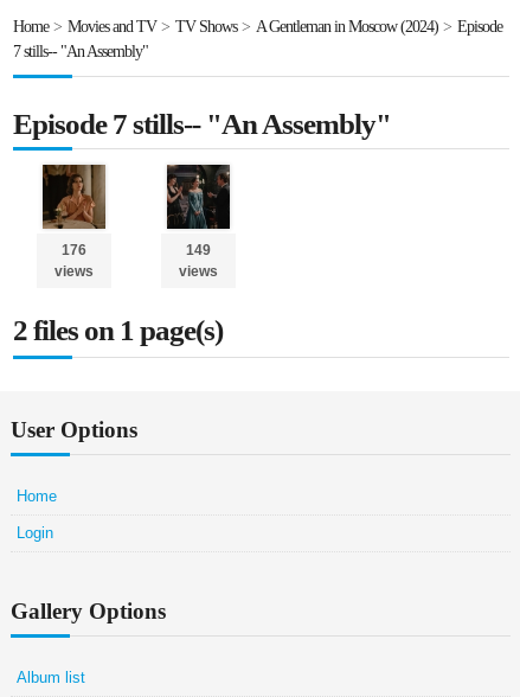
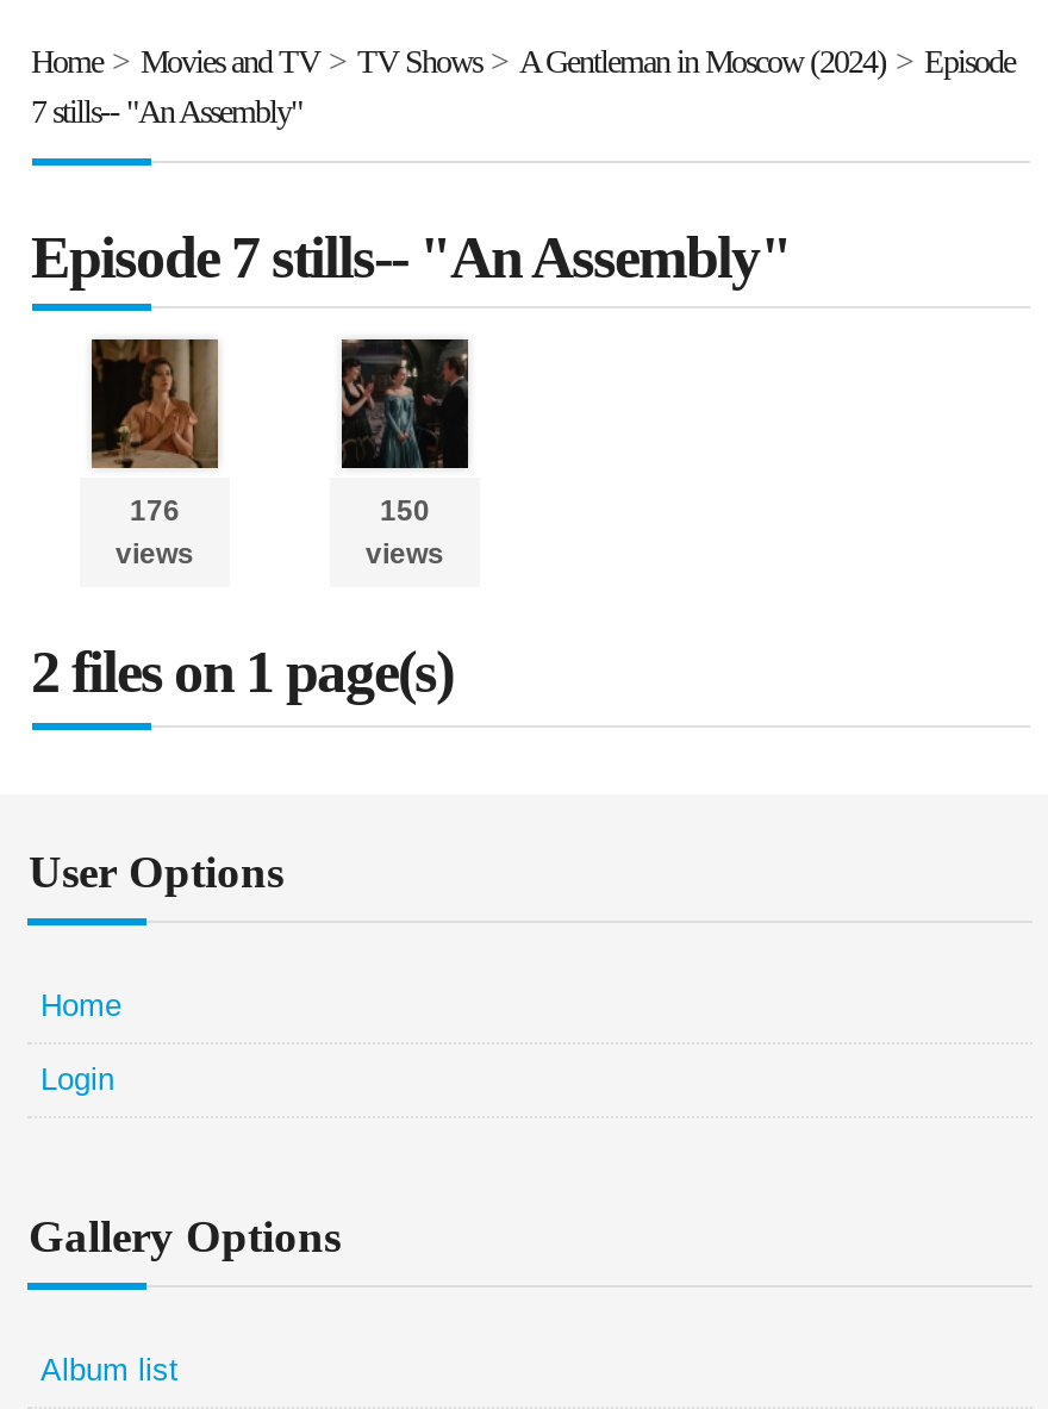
[186,242,211,258] 149 -> [380,494,430,527] 150

